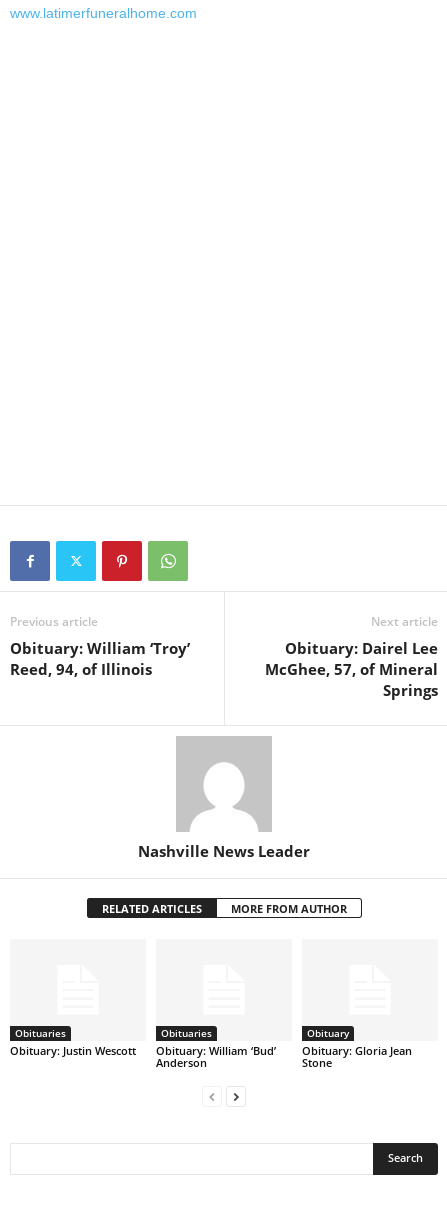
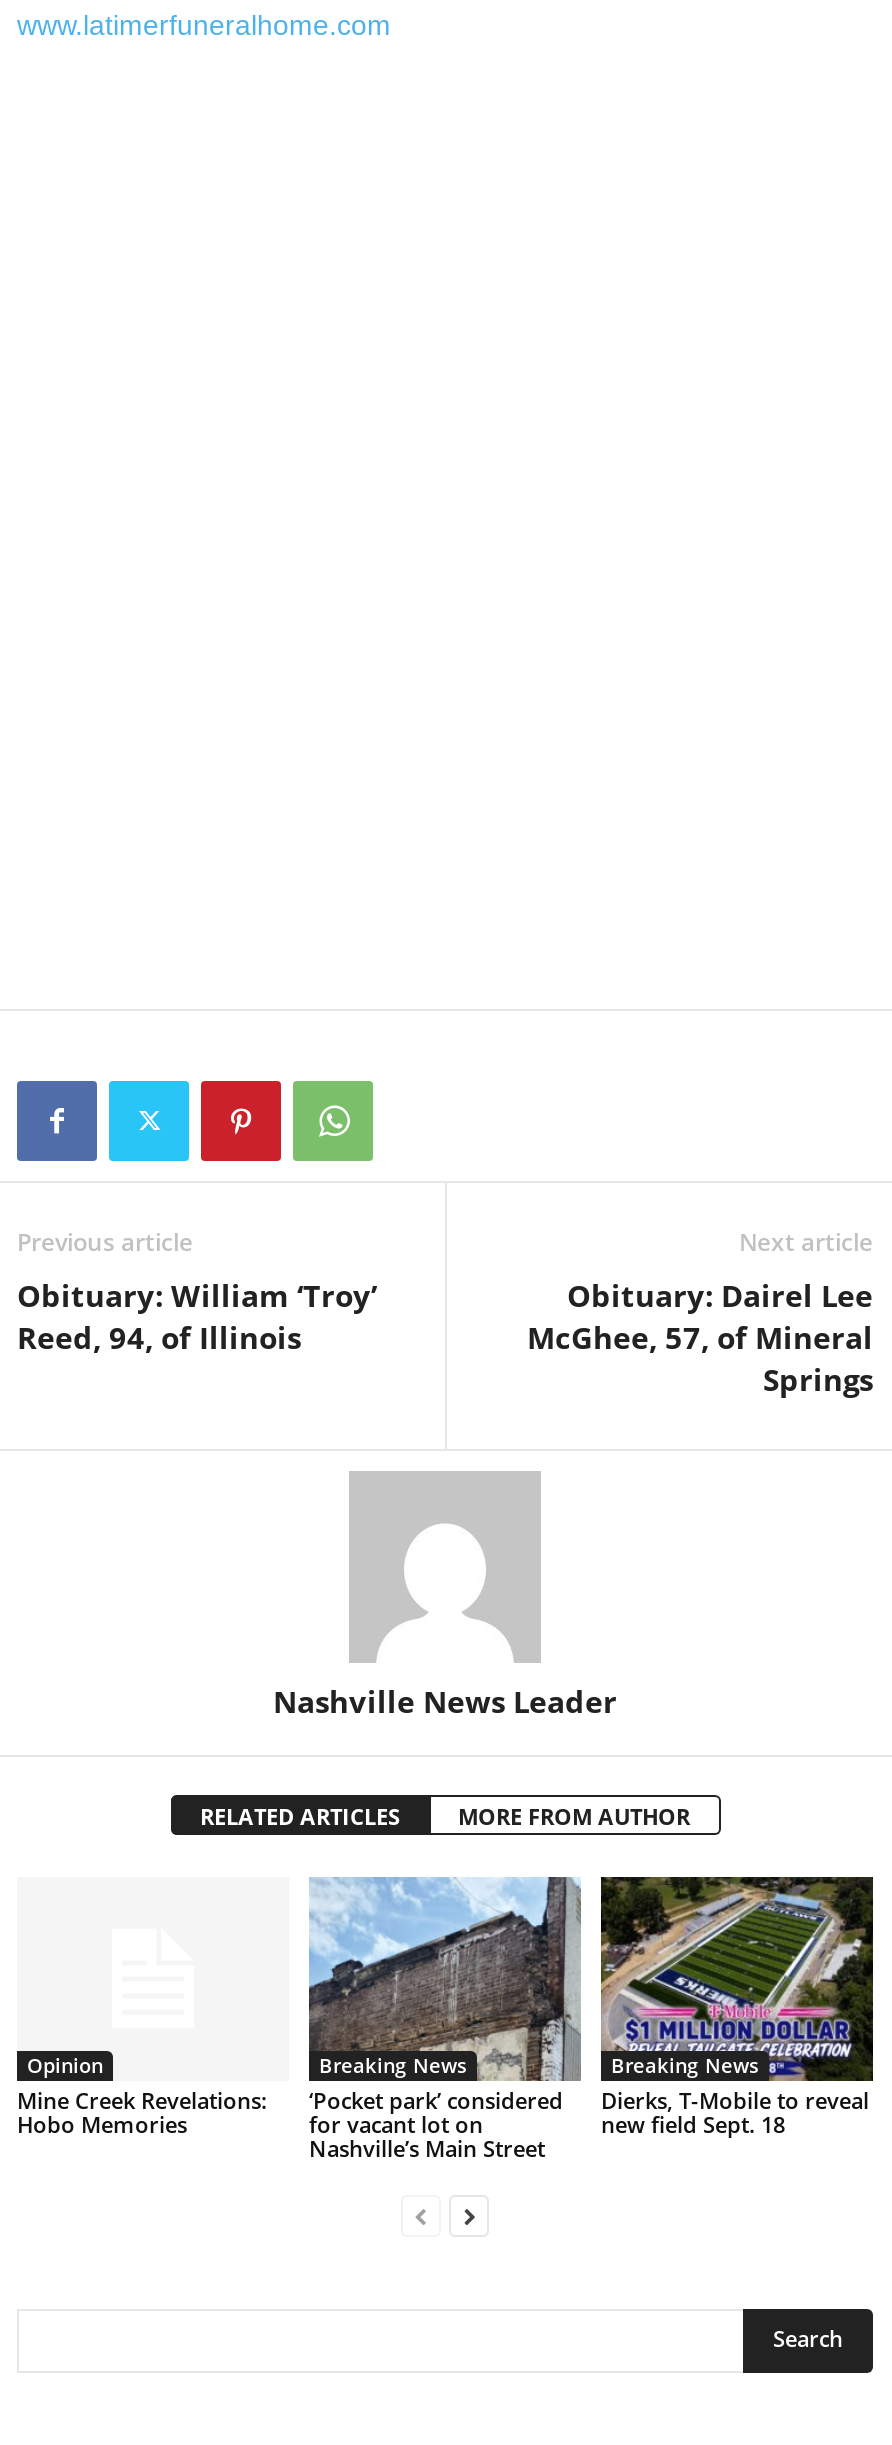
none -> [307,1875,583,2069] [image]
none -> [599,1875,875,2069] [image]
[10,1026,136,1058] Obituaries | Obituary: Justin Wescott -> [17,2050,267,2138] Opinion | Mine Creek Revelations: | Hobo Memories
[156,1026,276,1070] Obituaries | Obituary: William ‘Bud’ | Anderson -> [309,2050,563,2162] Breaking News | ‘Pocket park’ considered | for vacant lot on | Nashville’s Main Street
[302,1026,412,1070] Obituary | Obituary: Gloria Jean | Stone -> [601,2050,869,2138] Breaking News | Dierks, T-Mobile to reveal | new field Sept. 18

